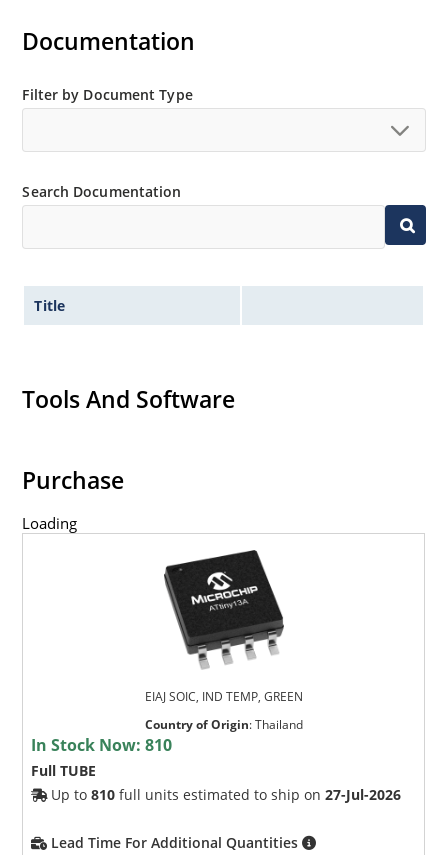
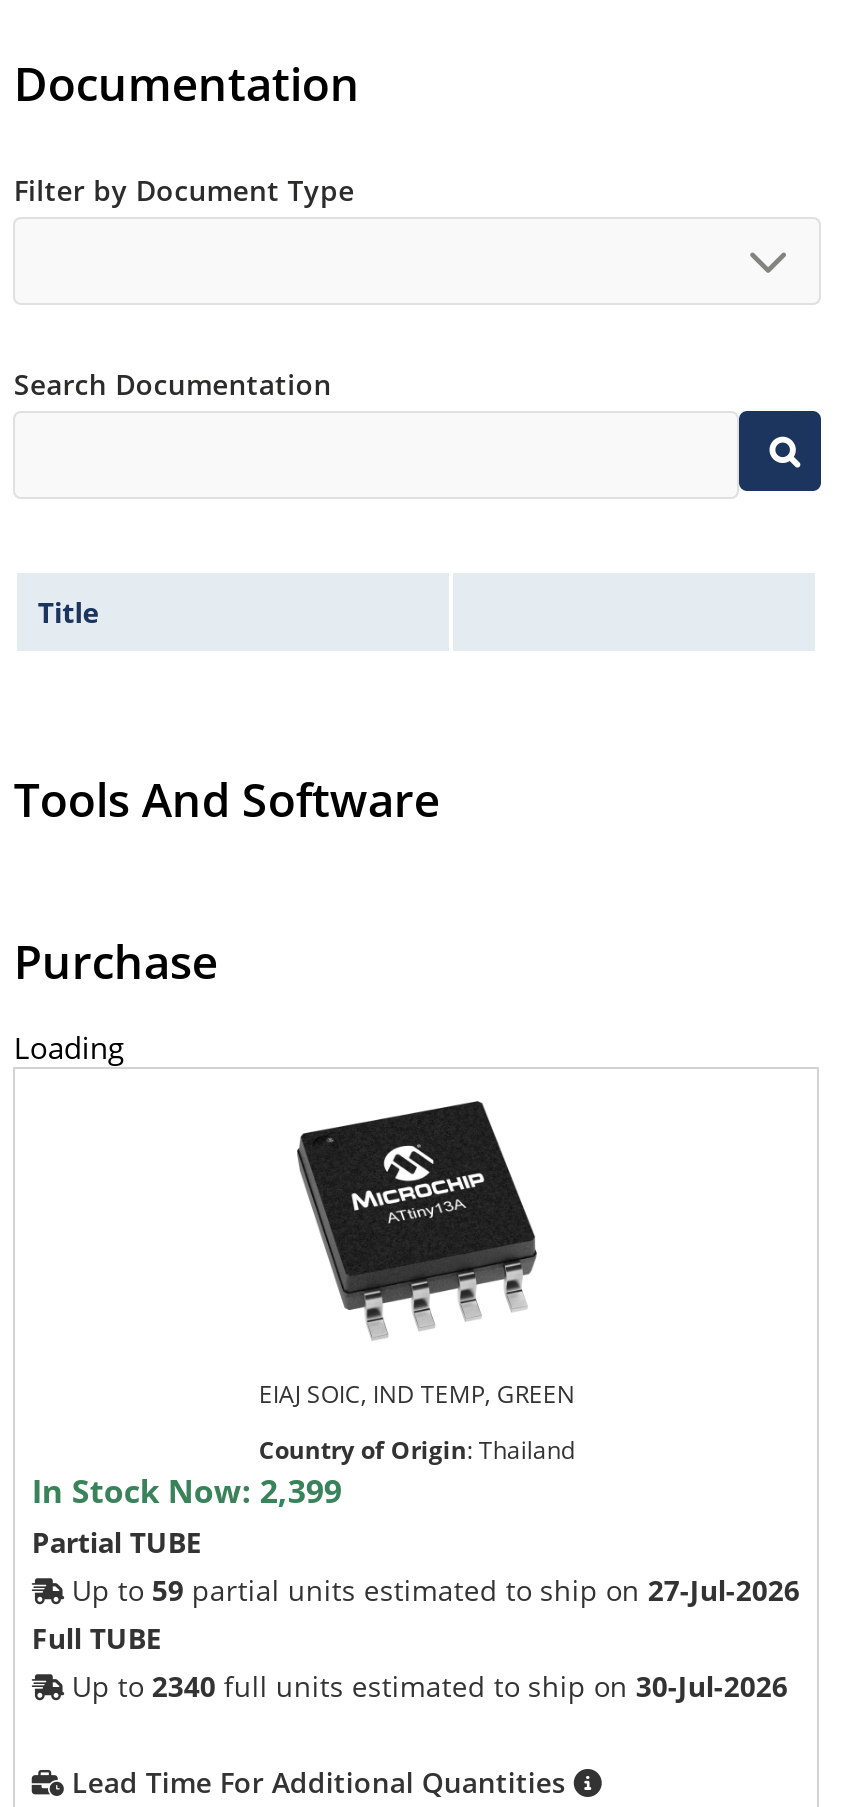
[31,734,172,756] In Stock Now: 810 -> [32,1468,800,1608] In Stock Now: 2,399 | Partial TUBE | Up to 59 partial units estimated to ship on 27-Jul-2026
[51,785,401,804] Up to 810 full units estimated to ship on 27-Jul-2026 -> [72,1666,788,1704] Up to 2340 full units estimated to ship on 30-Jul-2026

